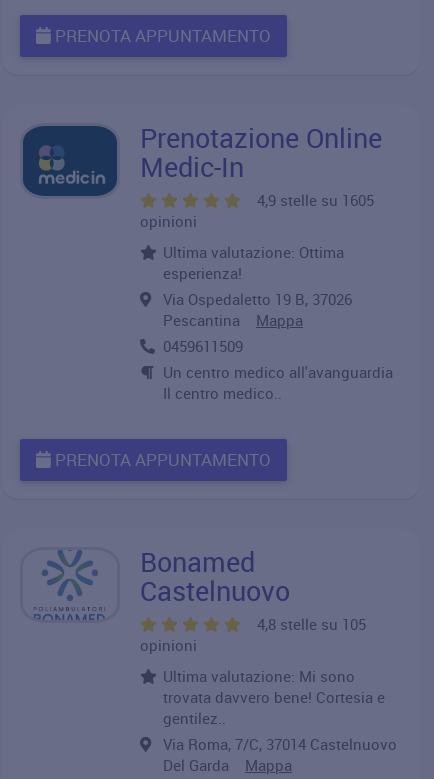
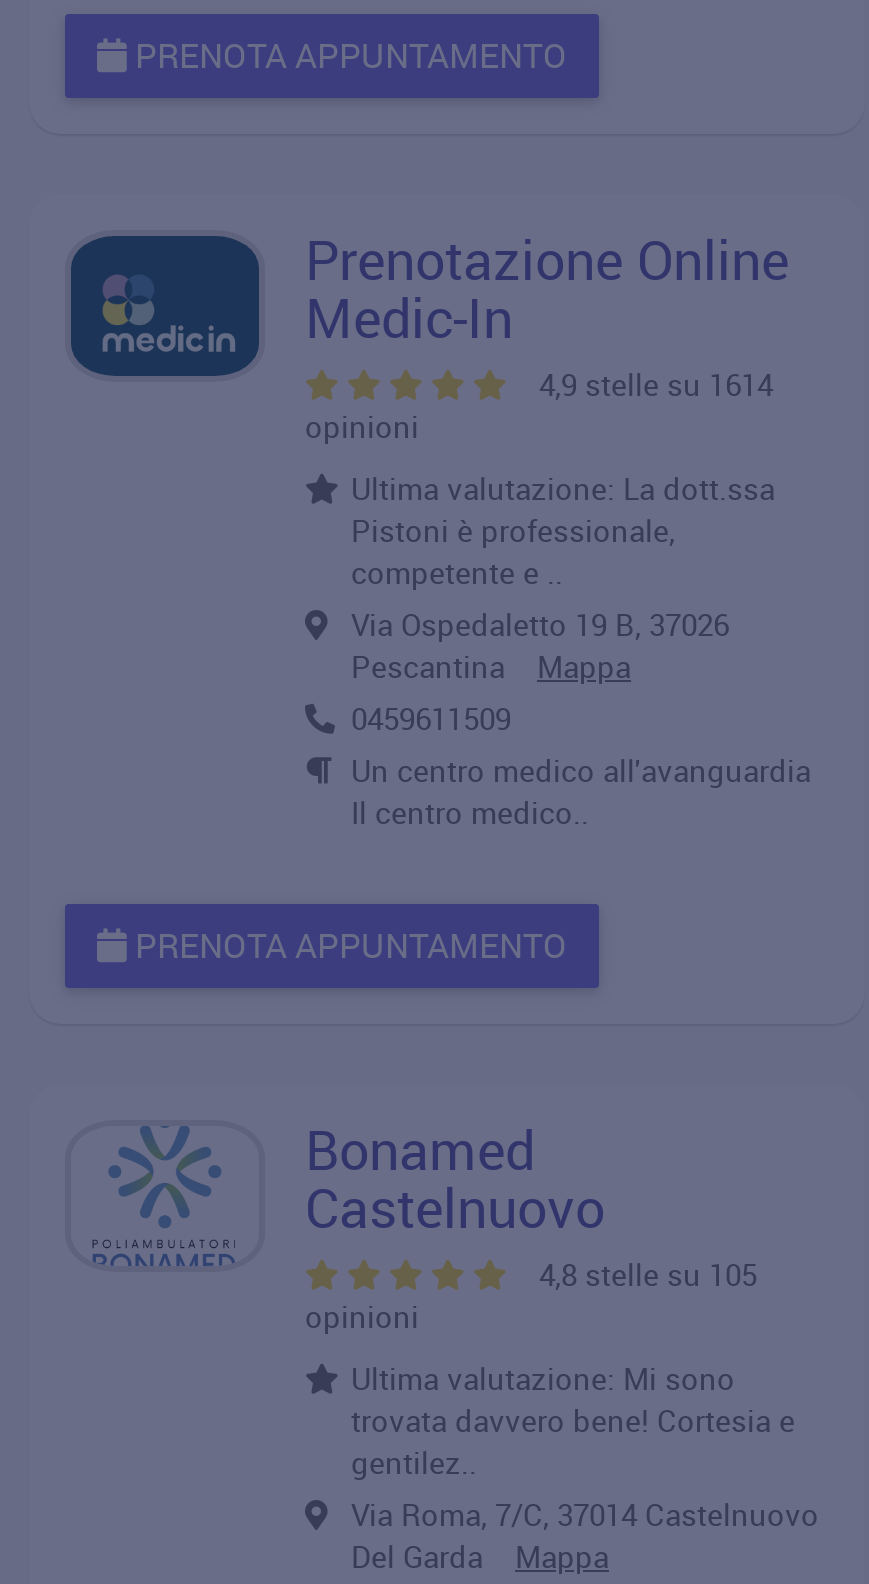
[257,190,374,210] 4,9 stelle su 1605 -> [539,364,773,404] 4,9 stelle su 1614
[163,242,344,283] Ultima valutazione: Ottima | esperienza! -> [351,468,775,592] Ultima valutazione: La dott.ssa | Pistoni è professionale, | competente e ..

